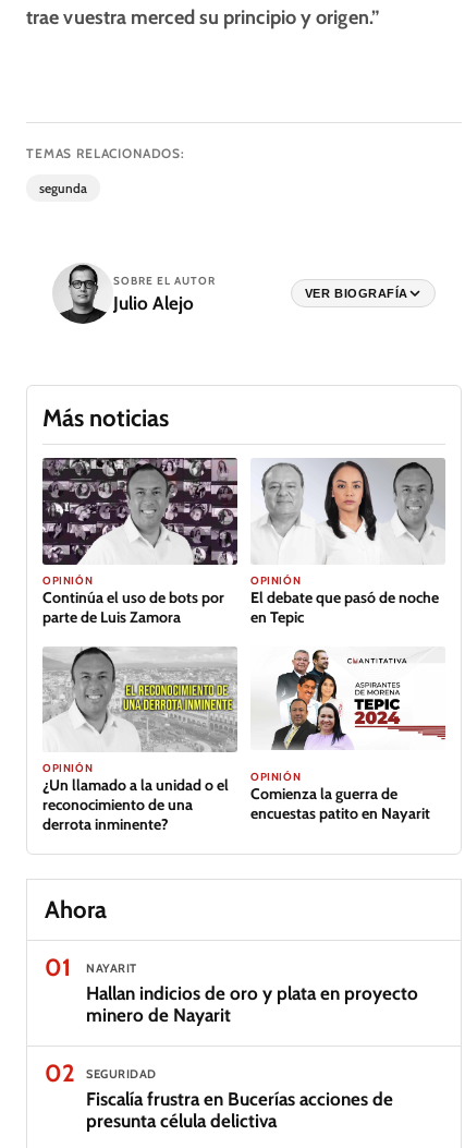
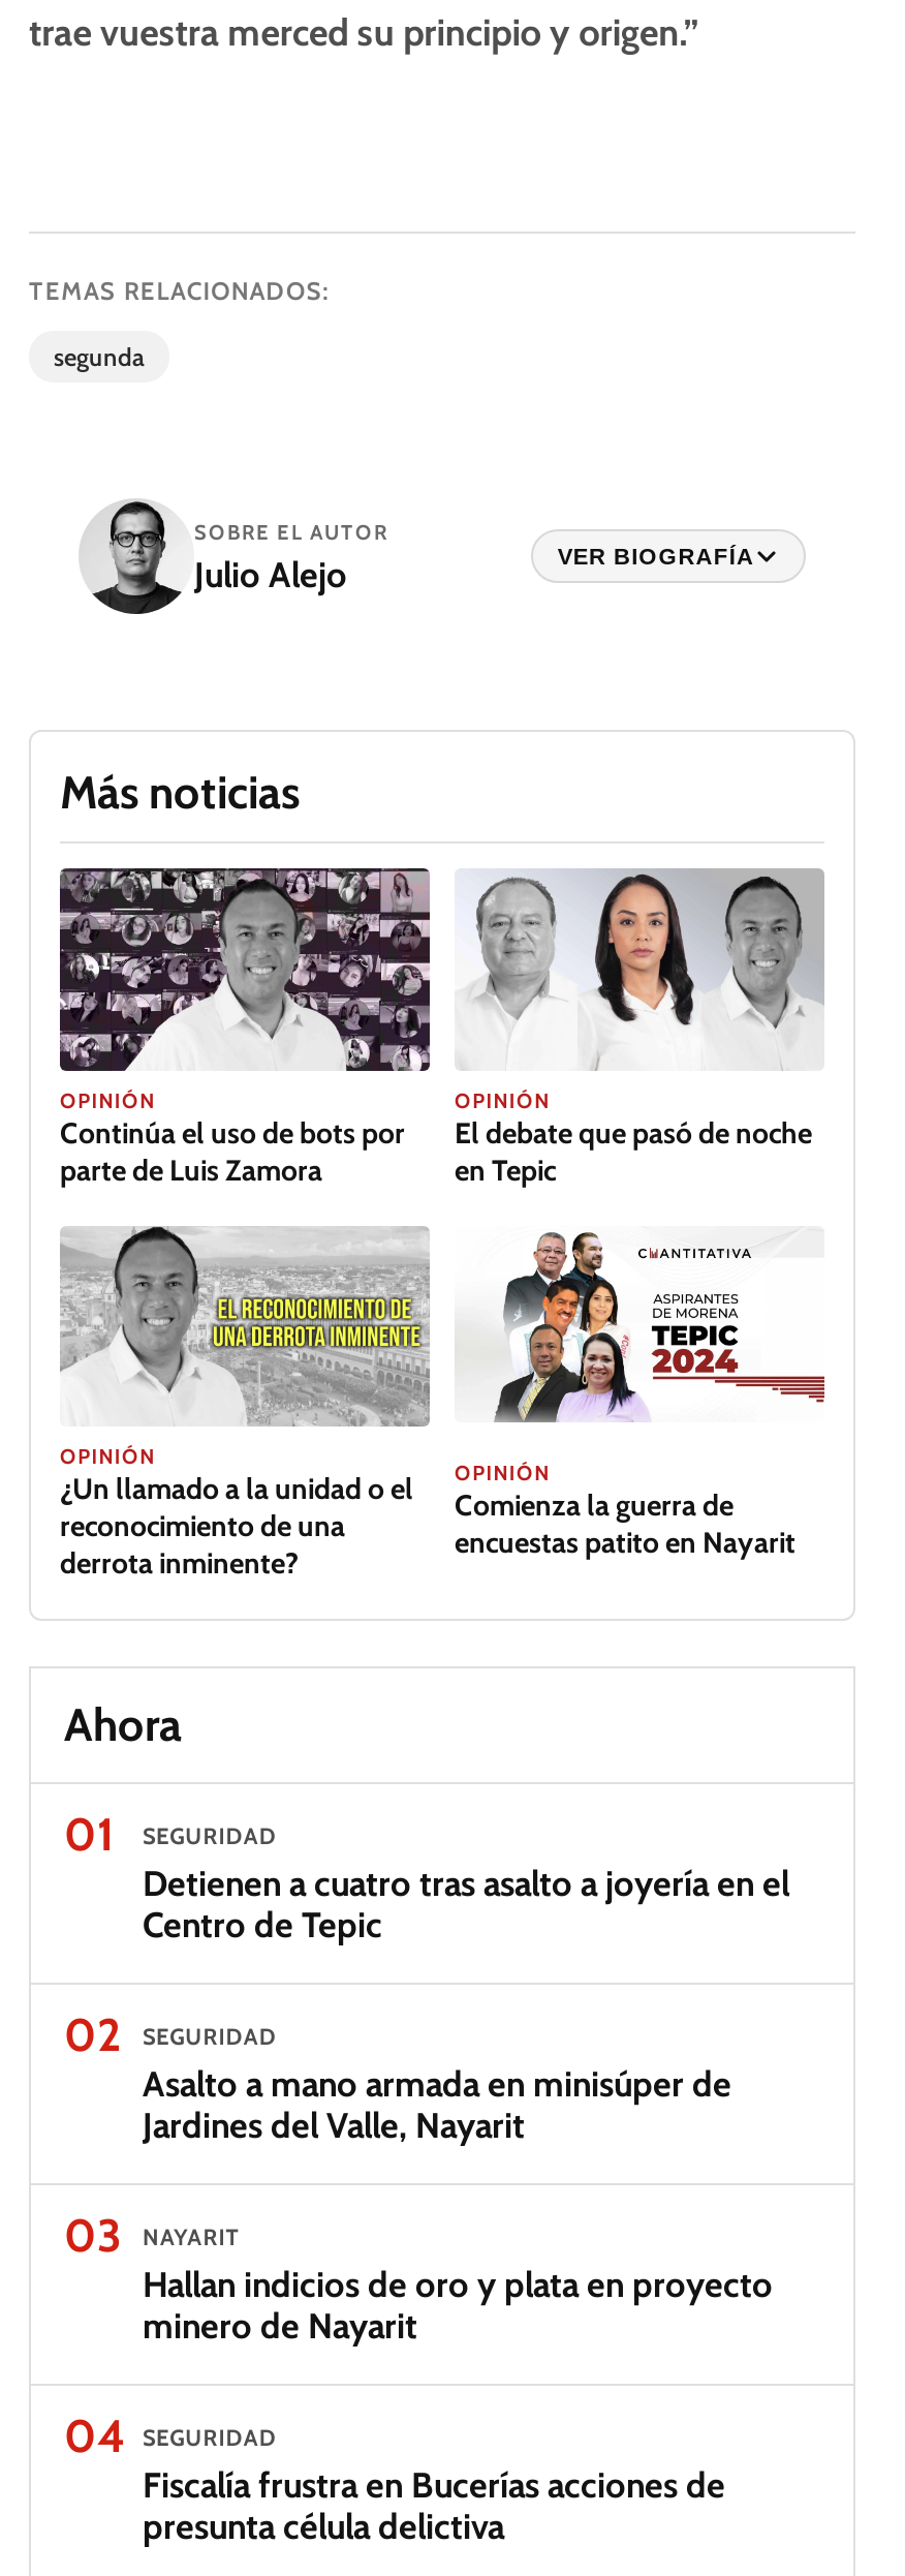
none -> [64,1822,789,2264] SEGURIDAD | Detienen a cuatro tras asalto a joyería en el | Centro de Tepic | 02 | SEGURIDAD | Asalto a mano armada en minisúper de | Jardines del Valle, Nayarit | 03
[45,1059,157,1088] 02 | SEGURIDAD -> [64,2409,277,2465] 04 SEGURIDAD

